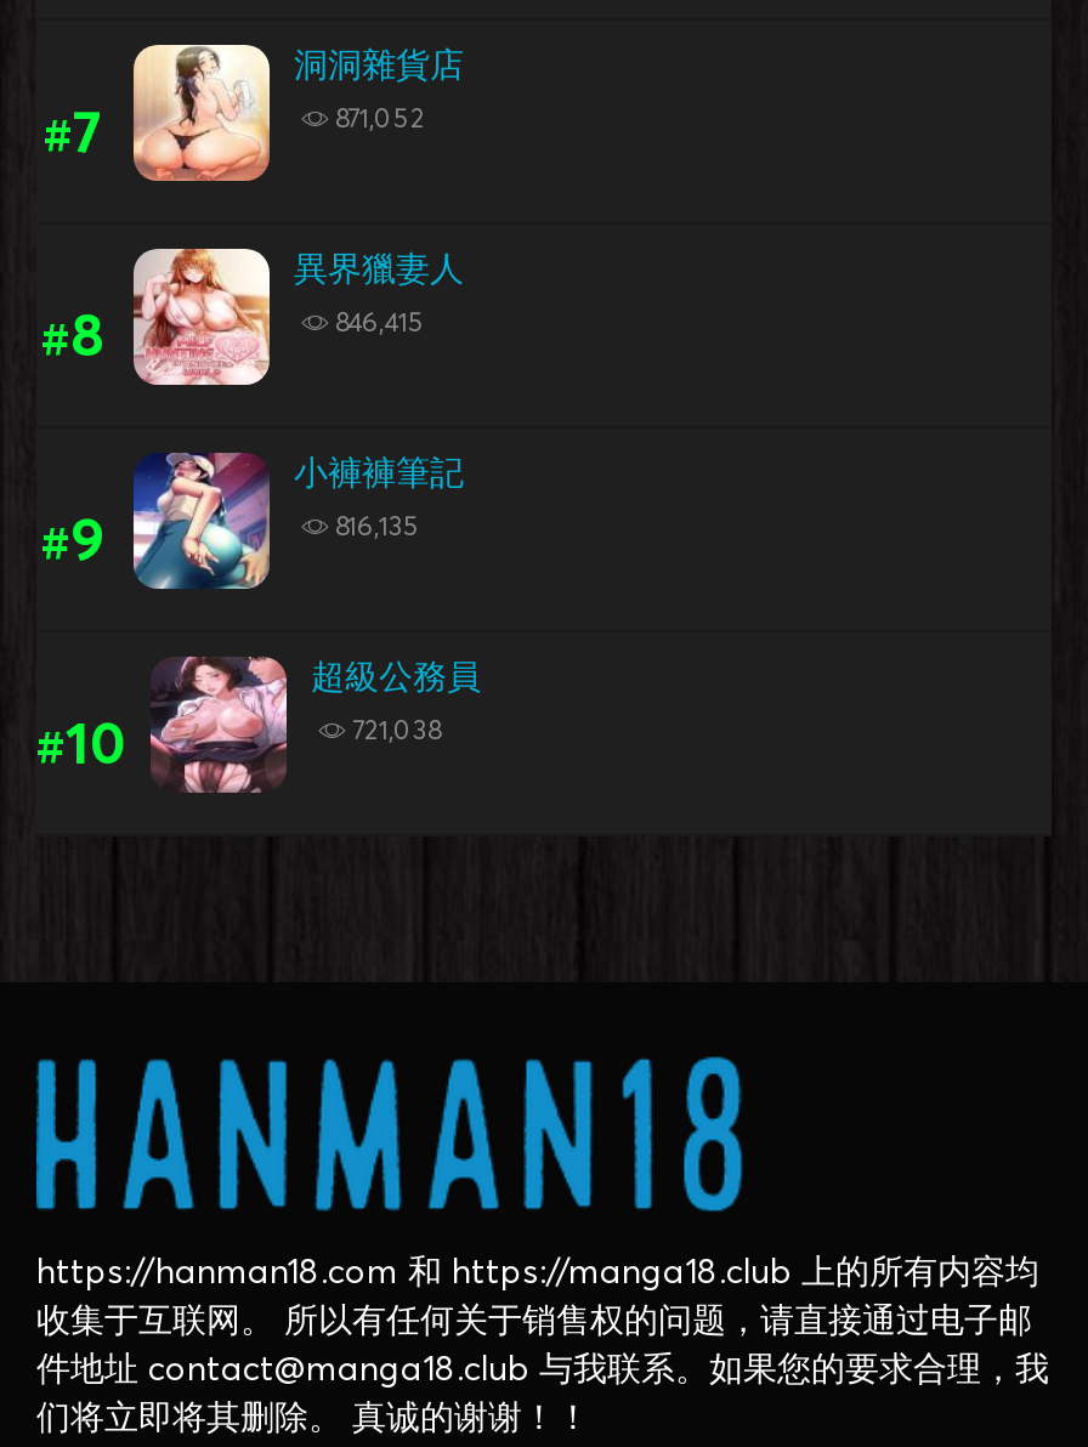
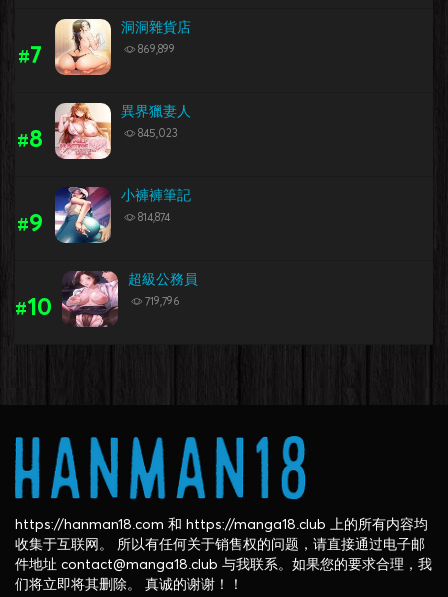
[335,106,425,133] 871,052 -> [138,44,175,55] 869,899
[335,310,425,337] 846,415 -> [138,128,178,139] 845,023
[335,514,420,541] 816,135 -> [138,212,170,223] 814,874
[352,718,440,745] 721,038 -> [145,296,180,307] 719,796

